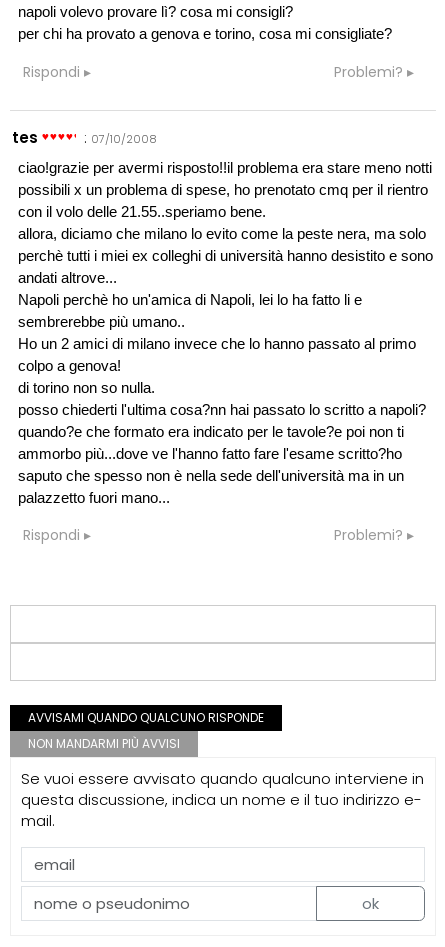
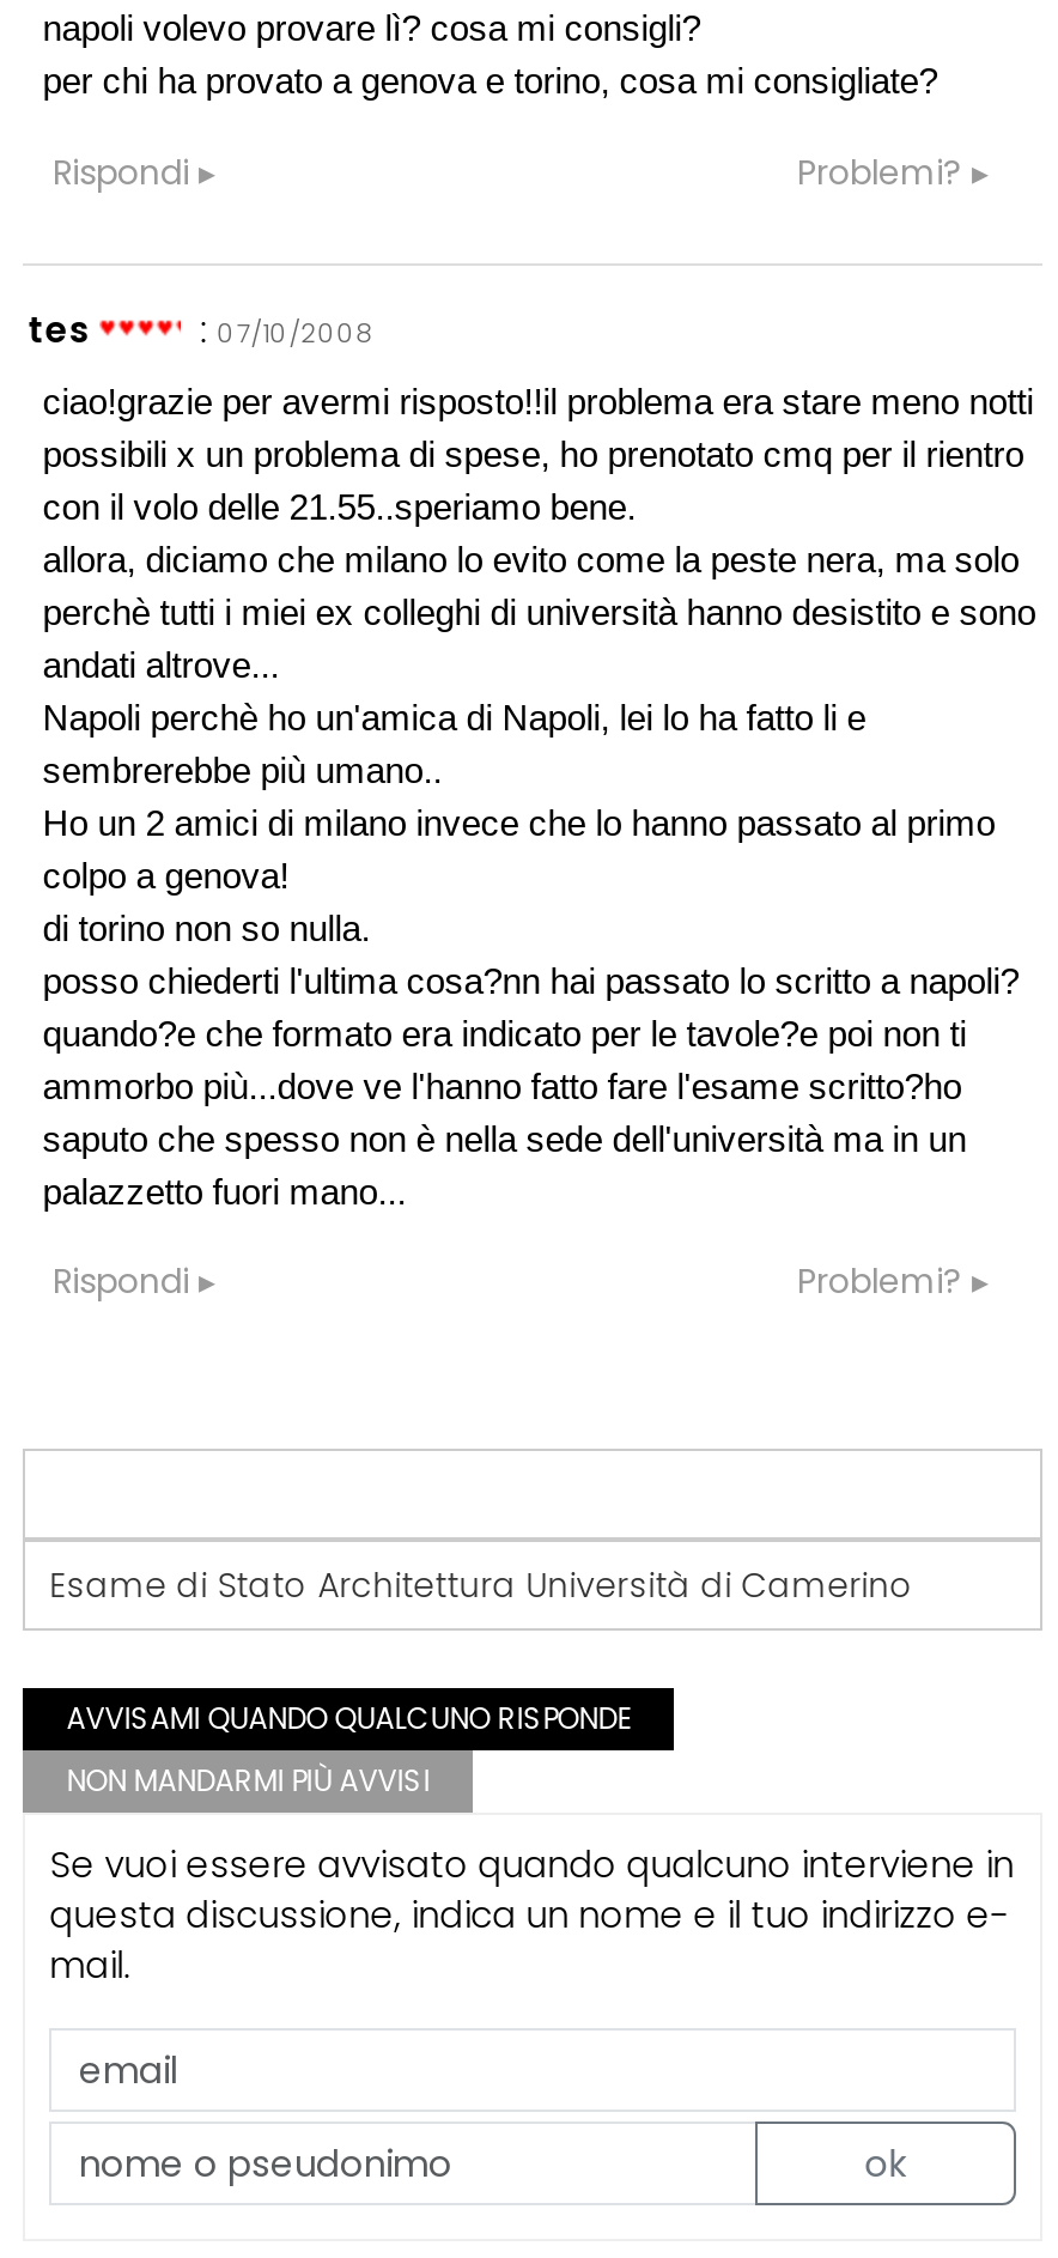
none -> [50,1562,914,1610] Esame di Stato Architettura Università di Camerino

